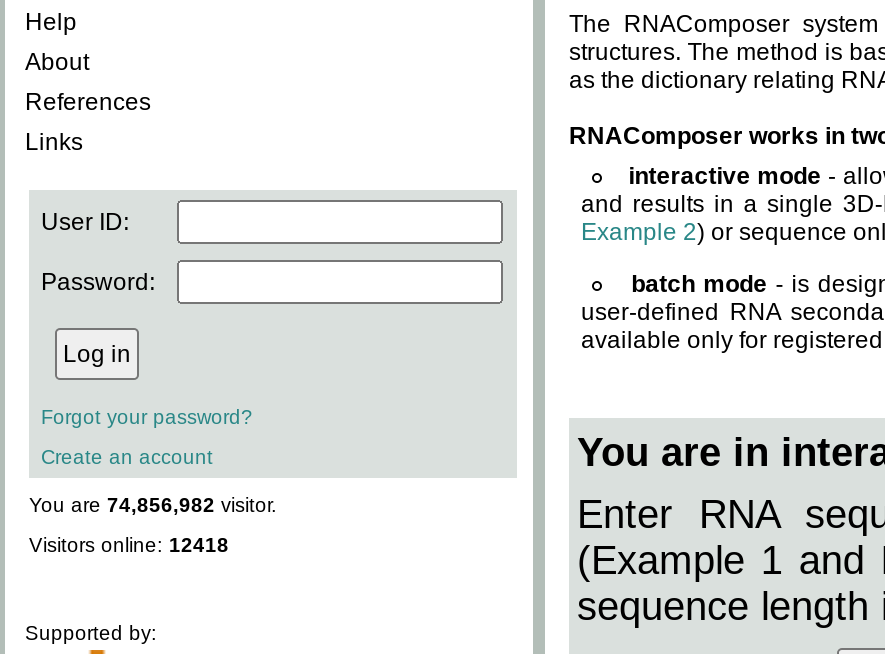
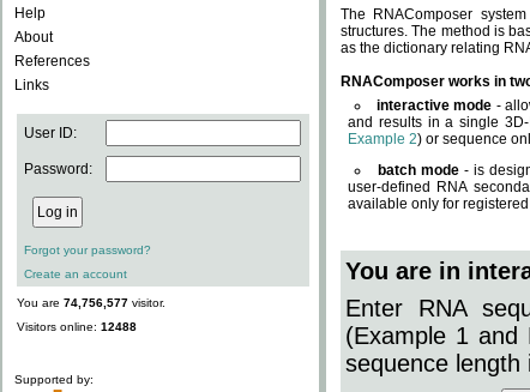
[29,494,277,516] You are 74,856,982 visitor. -> [17,296,165,309] You are 74,756,577 visitor.
[29,534,229,556] Visitors online: 12418 -> [17,320,137,333] Visitors online: 12488

